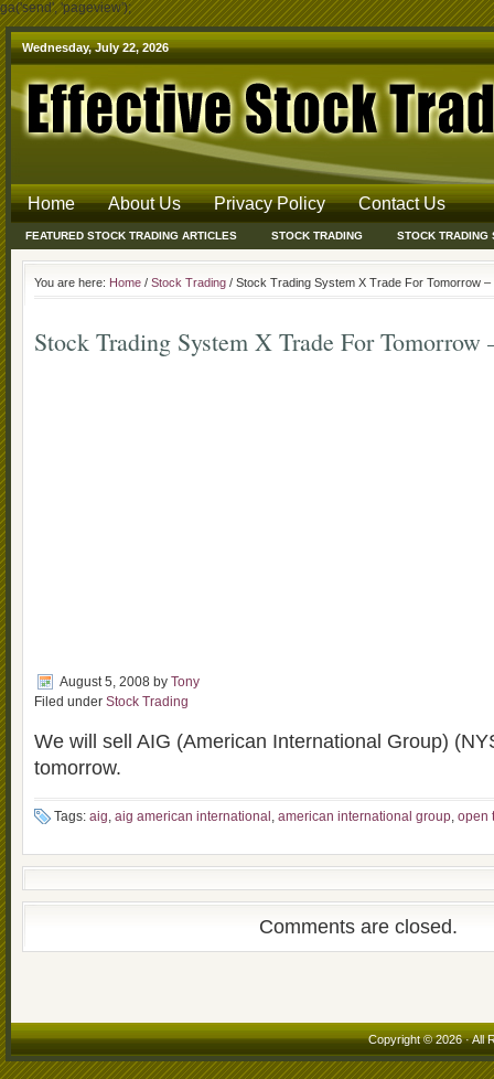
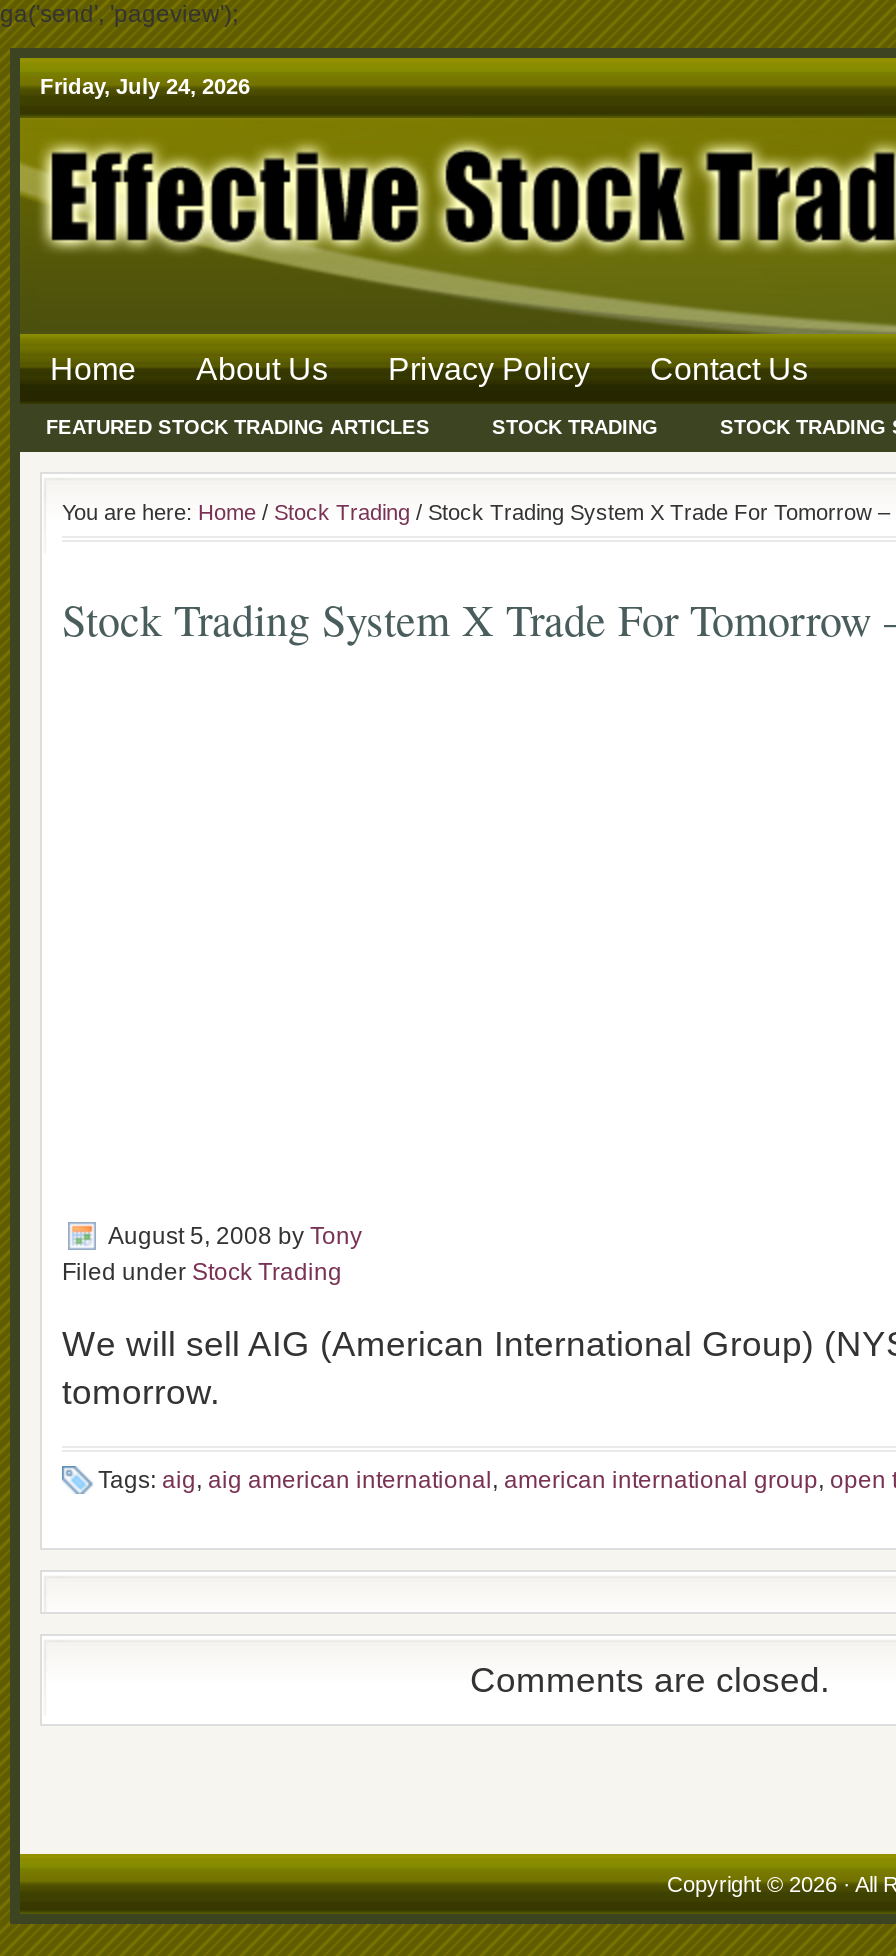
[22,41,169,54] Wednesday, July 22, 2026 -> [40,74,250,98] Friday, July 24, 2026

